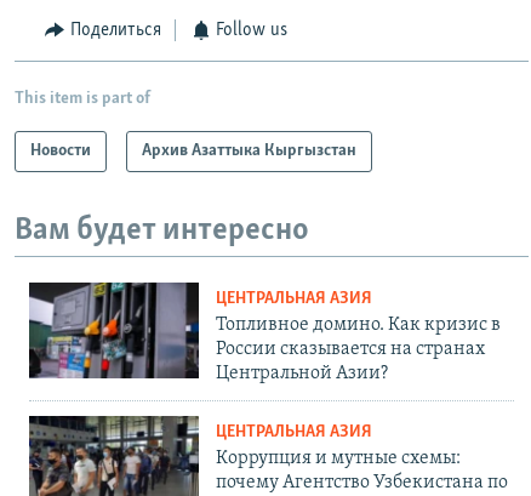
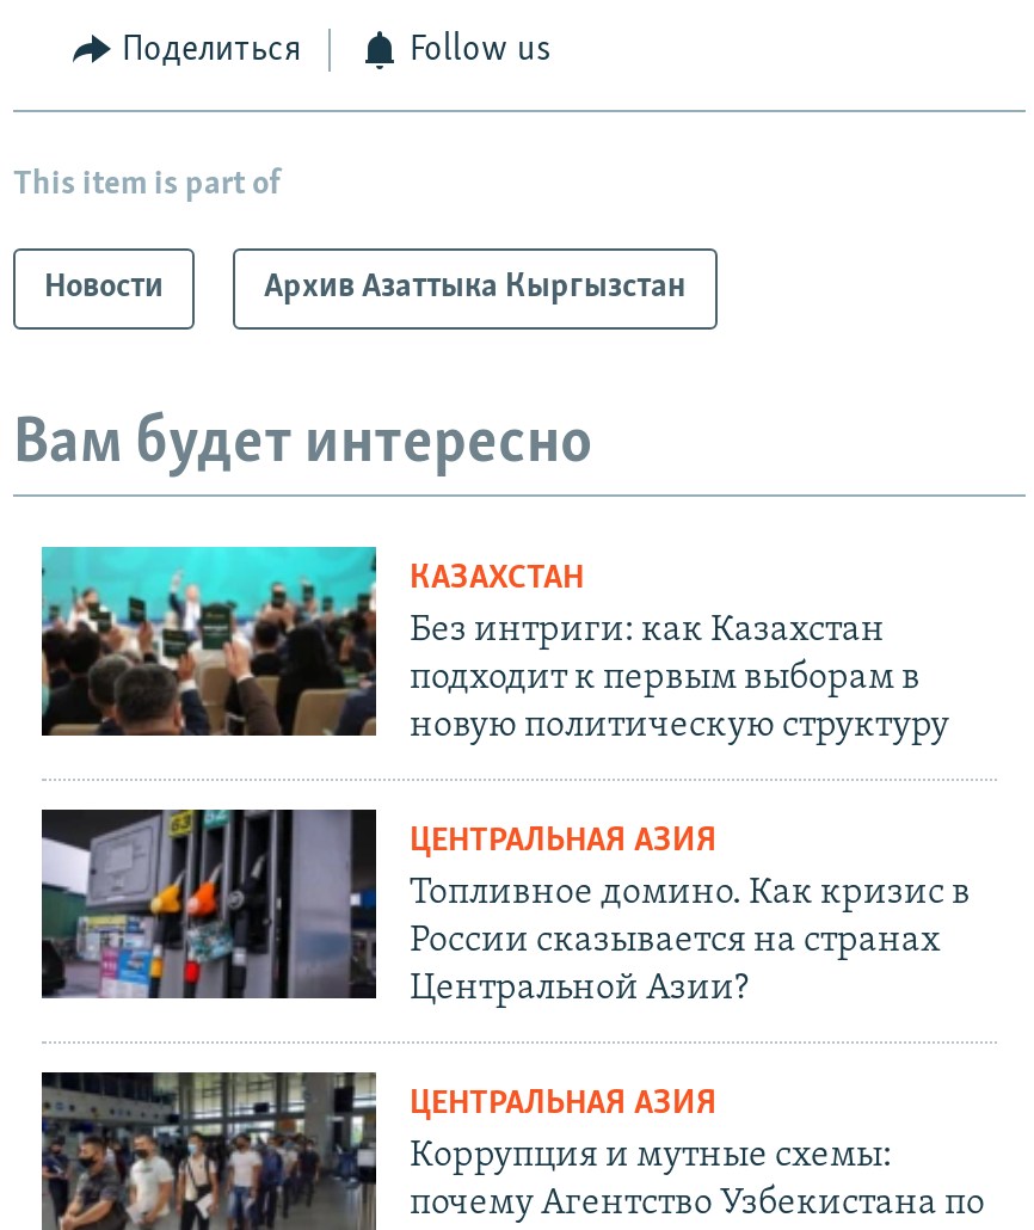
none -> [39,545,949,746] [image] | КАЗАХСТАН | Без интриги: как Казахстан | подходит к первым выборам в | новую политическую структуру

